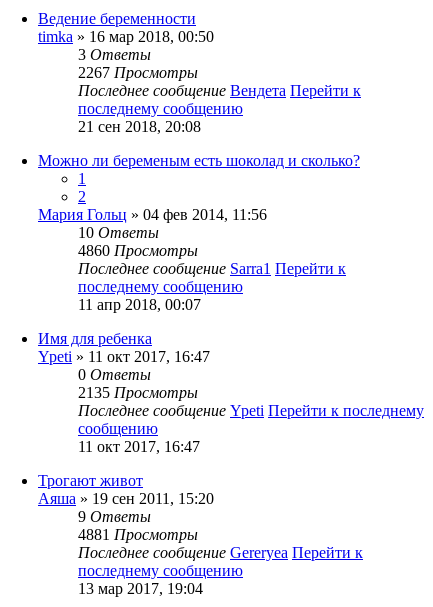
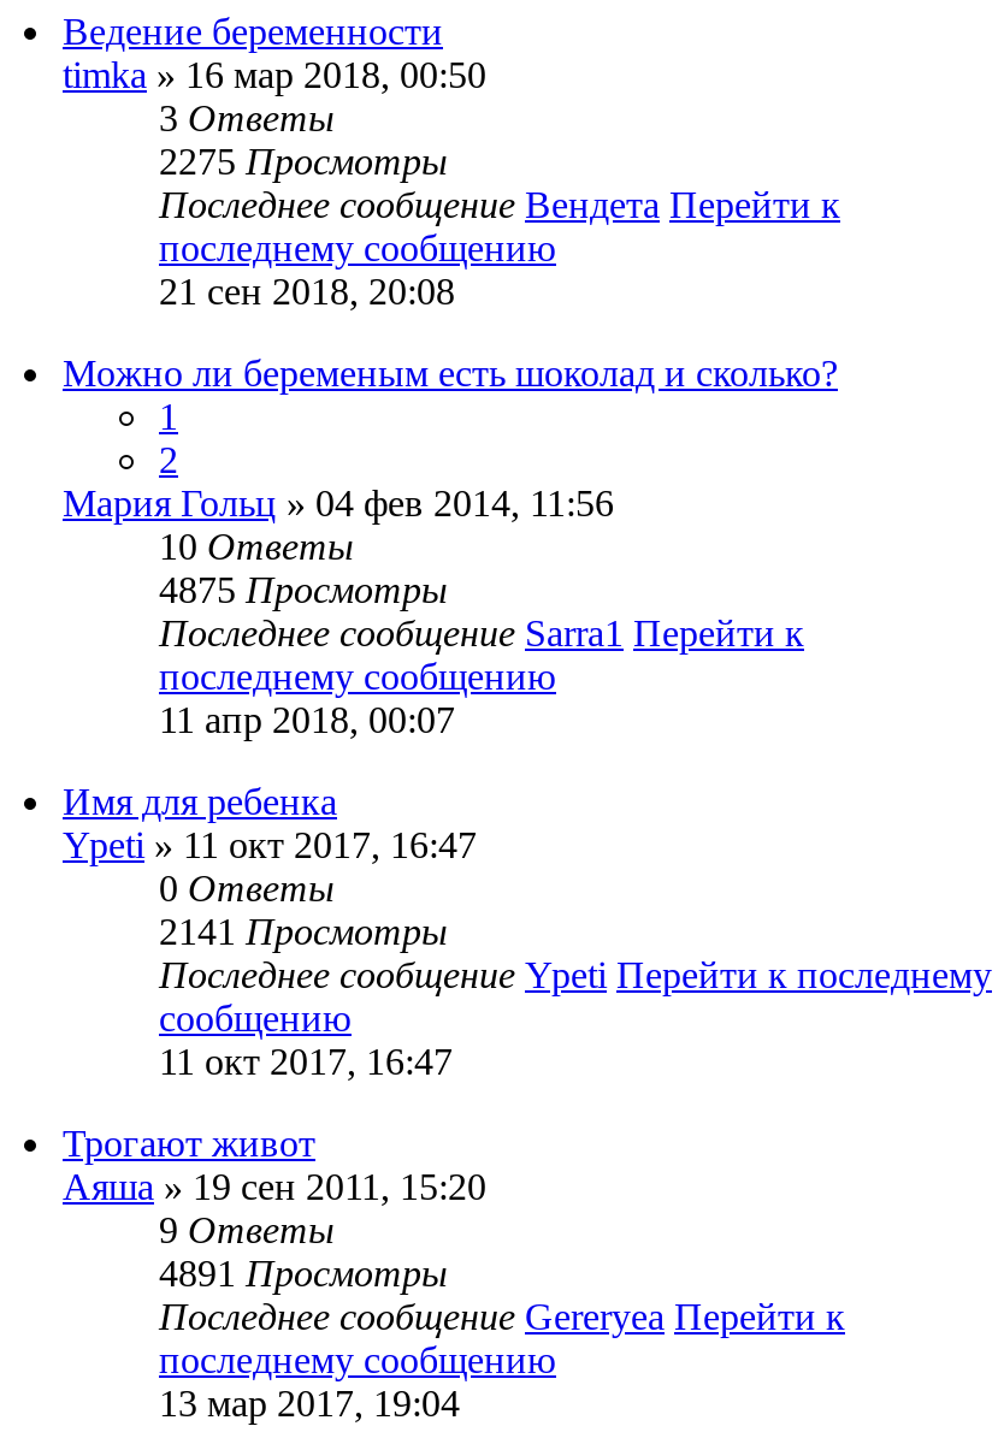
[78,64,198,81] 2267 Просмотры -> [159,141,448,182] 2275 Просмотры
[78,242,198,259] 4860 Просмотры -> [159,569,448,610] 4875 Просмотры
[78,384,198,401] 2135 Просмотры -> [159,911,448,952] 2141 Просмотры
[78,526,198,543] 4881 Просмотры -> [159,1253,448,1294] 4891 Просмотры

